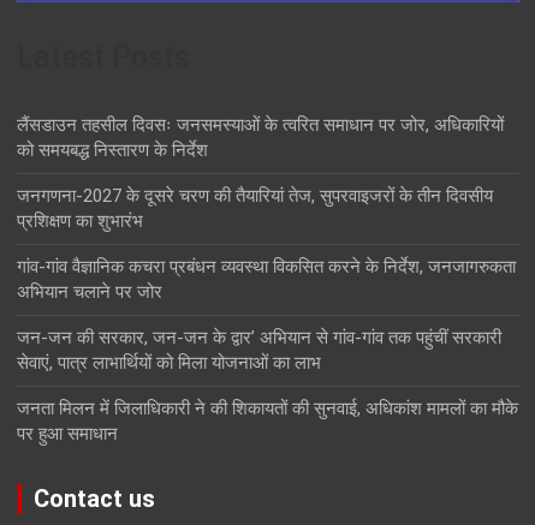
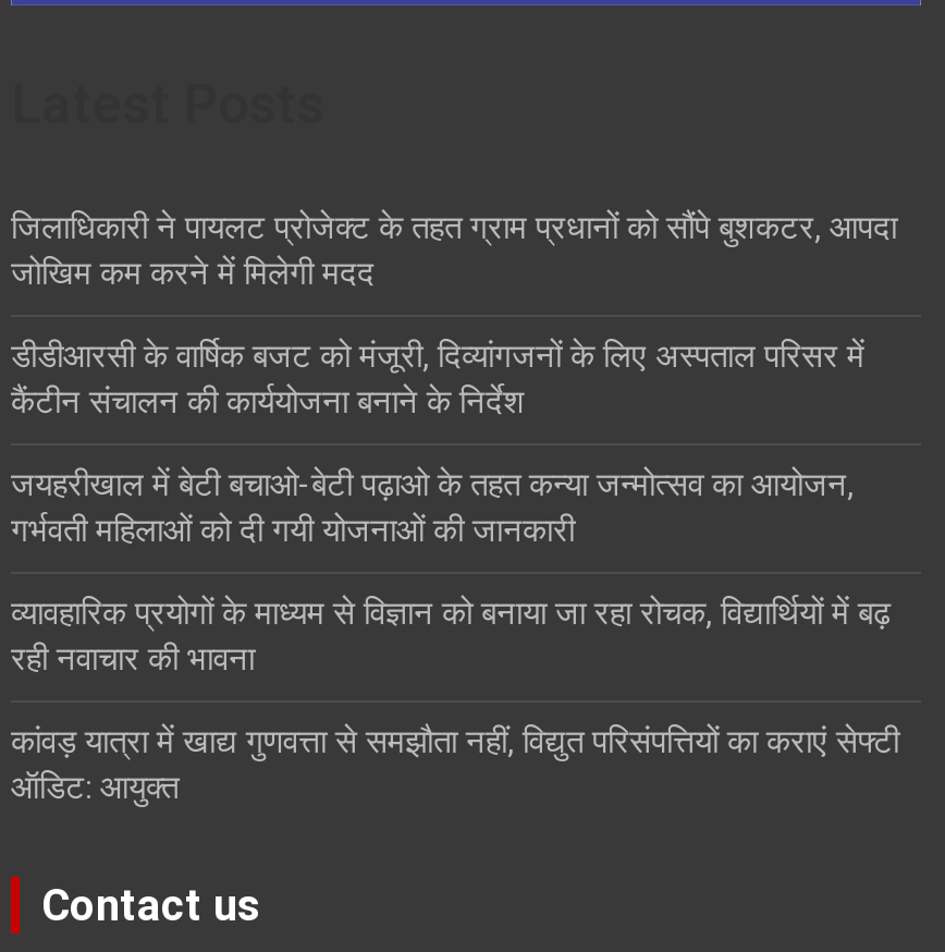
[17,115,504,161] लैंसडाउन तहसील दिवसः जनसमस्याओं के त्वरित समाधान पर जोर, अधिकारियों | को समयबद्ध निस्तारण के निर्देश -> [11,208,897,293] जिलाधिकारी ने पायलट प्रोजेक्ट के तहत ग्राम प्रधानों को सौंपे बुशकटर, आपदा | जोखिम कम करने में मिलेगी मदद
[17,185,493,232] जनगणना-2027 के दूसरे चरण की तैयारियां तेज, सुपरवाइजरों के तीन दिवसीय | प्रशिक्षण का शुभारंभ -> [11,336,864,421] डीडीआरसी के वार्षिक बजट को मंजूरी, दिव्यांगजनों के लिए अस्पताल परिसर में | कैंटीन संचालन की कार्ययोजना बनाने के निर्देश
[17,256,516,303] गांव-गांव वैज्ञानिक कचरा प्रबंधन व्यवस्था विकसित करने के निर्देश, जनजागरुकता | अभियान चलाने पर जोर -> [11,465,854,550] जयहरीखाल में बेटी बचाओ-बेटी पढ़ाओ के तहत कन्या जन्मोत्सव का आयोजन, | गर्भवती महिलाओं को दी गयी योजनाओं की जानकारी
[17,327,501,374] जन-जन की सरकार, जन-जन के द्वार’ अभियान से गांव-गांव तक पहुंचीं सरकारी | सेवाएं, पात्र लाभार्थियों को मिला योजनाओं का लाभ -> [11,593,891,678] व्यावहारिक प्रयोगों के माध्यम से विज्ञान को बनाया जा रहा रोचक, विद्यार्थियों में बढ़ | रही नवाचार की भावना
[17,398,518,445] जनता मिलन में जिलाधिकारी ने की शिकायतों की सुनवाई, अधिकांश मामलों का मौके | पर हुआ समाधान -> [11,722,899,807] कांवड़ यात्रा में खाद्य गुणवत्ता से समझौता नहीं, विद्युत परिसंपत्तियों का कराएं सेफ्टी | ऑडिट: आयुक्त

